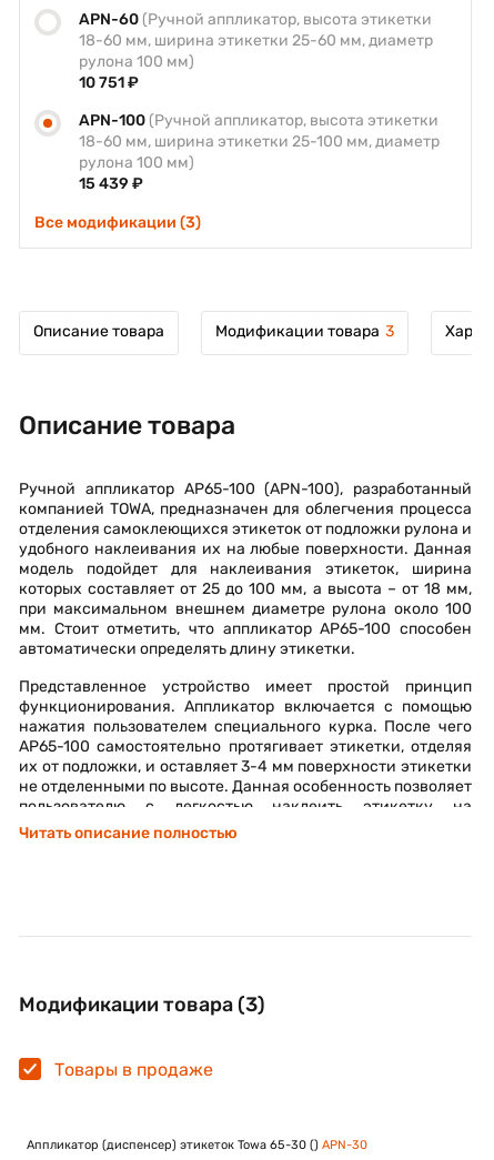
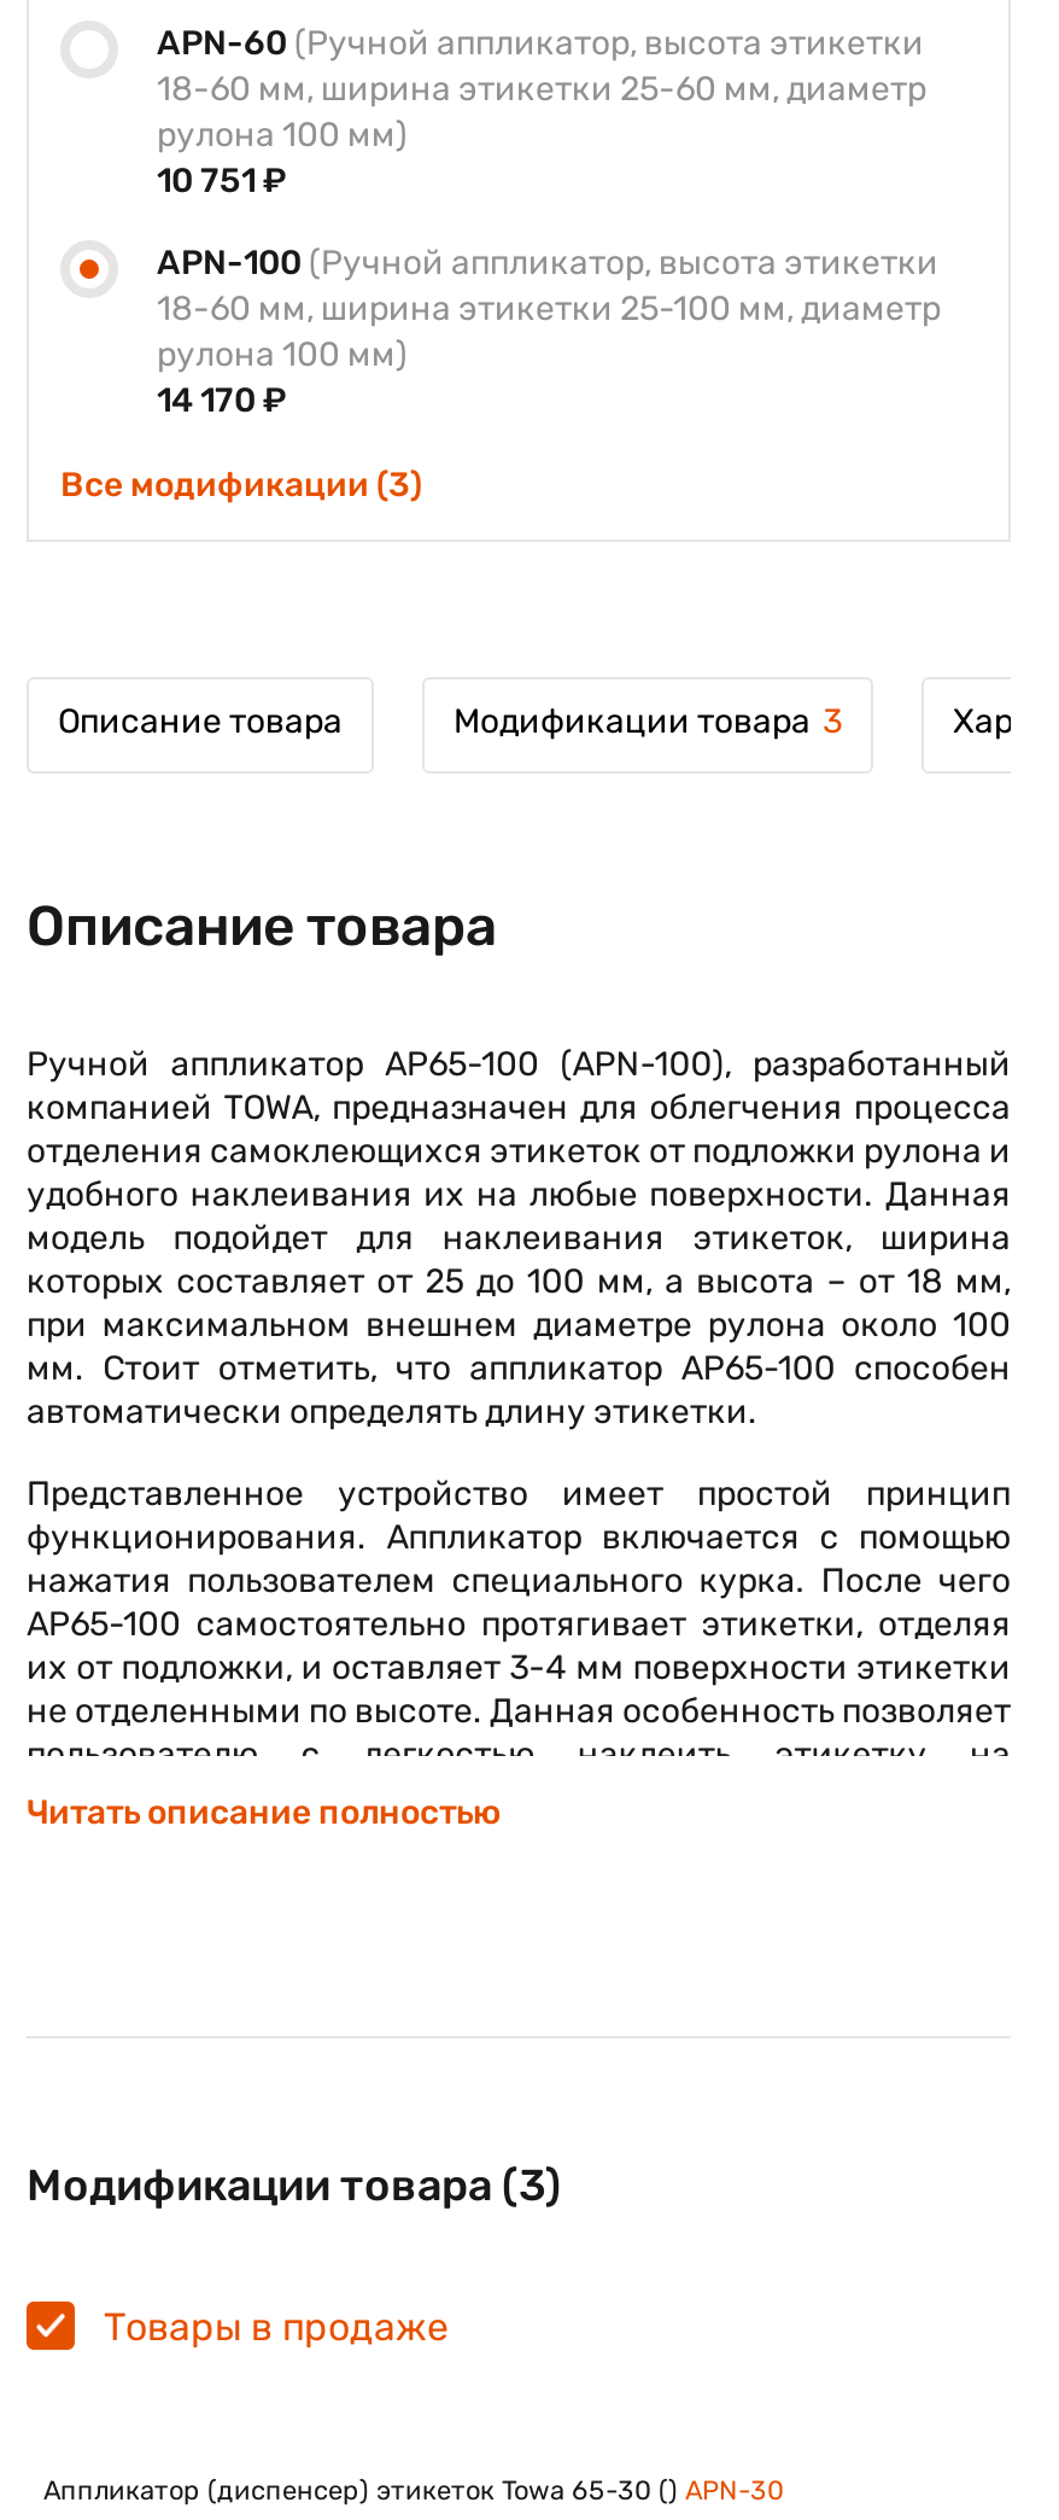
[79,174,143,193] 15 439 ₽ -> [157,380,287,421] 14 170 ₽

